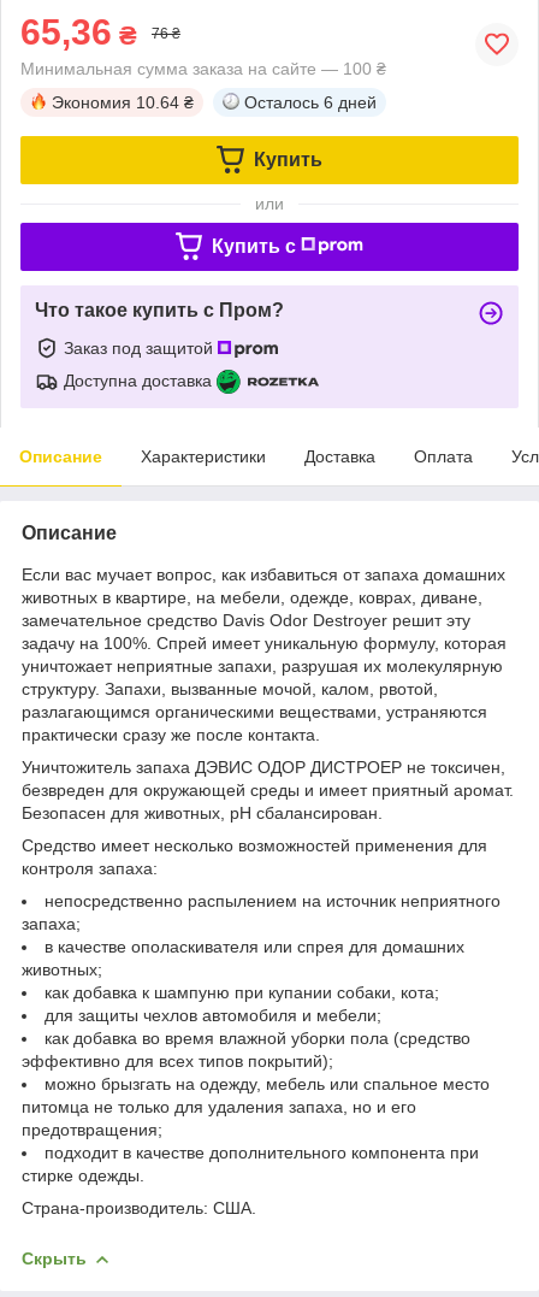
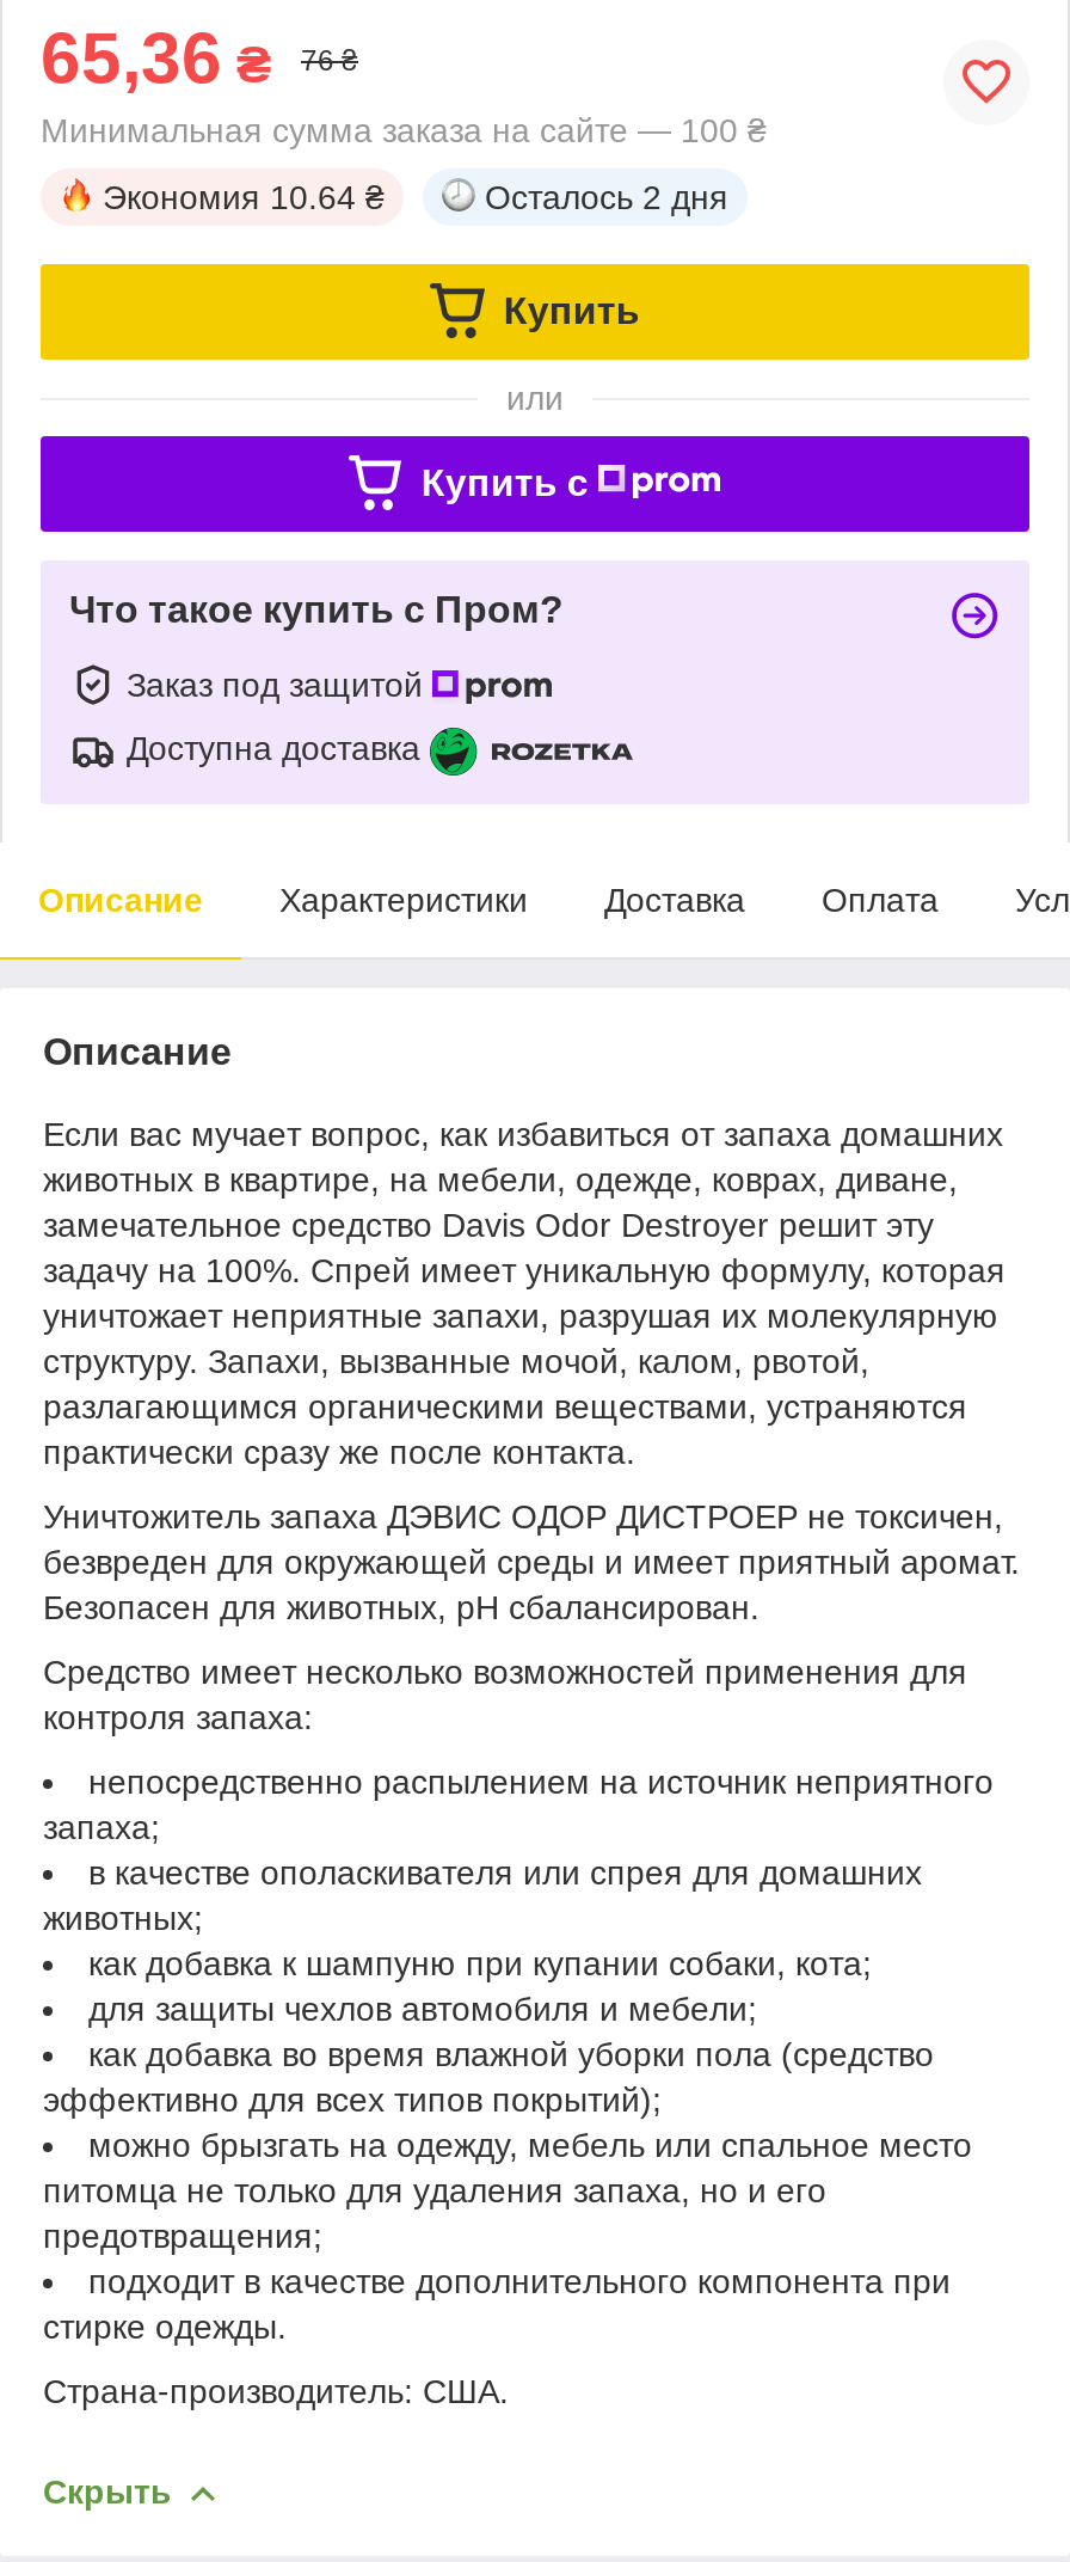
[244,92,377,112] Осталось 6 дней -> [485,178,728,216] Осталось 2 дня

